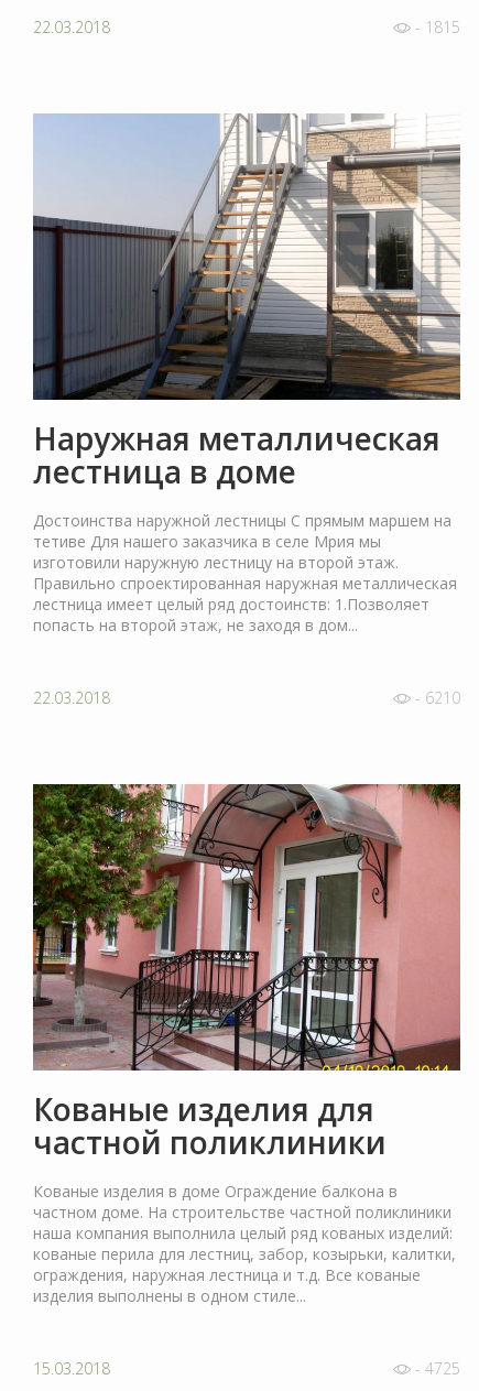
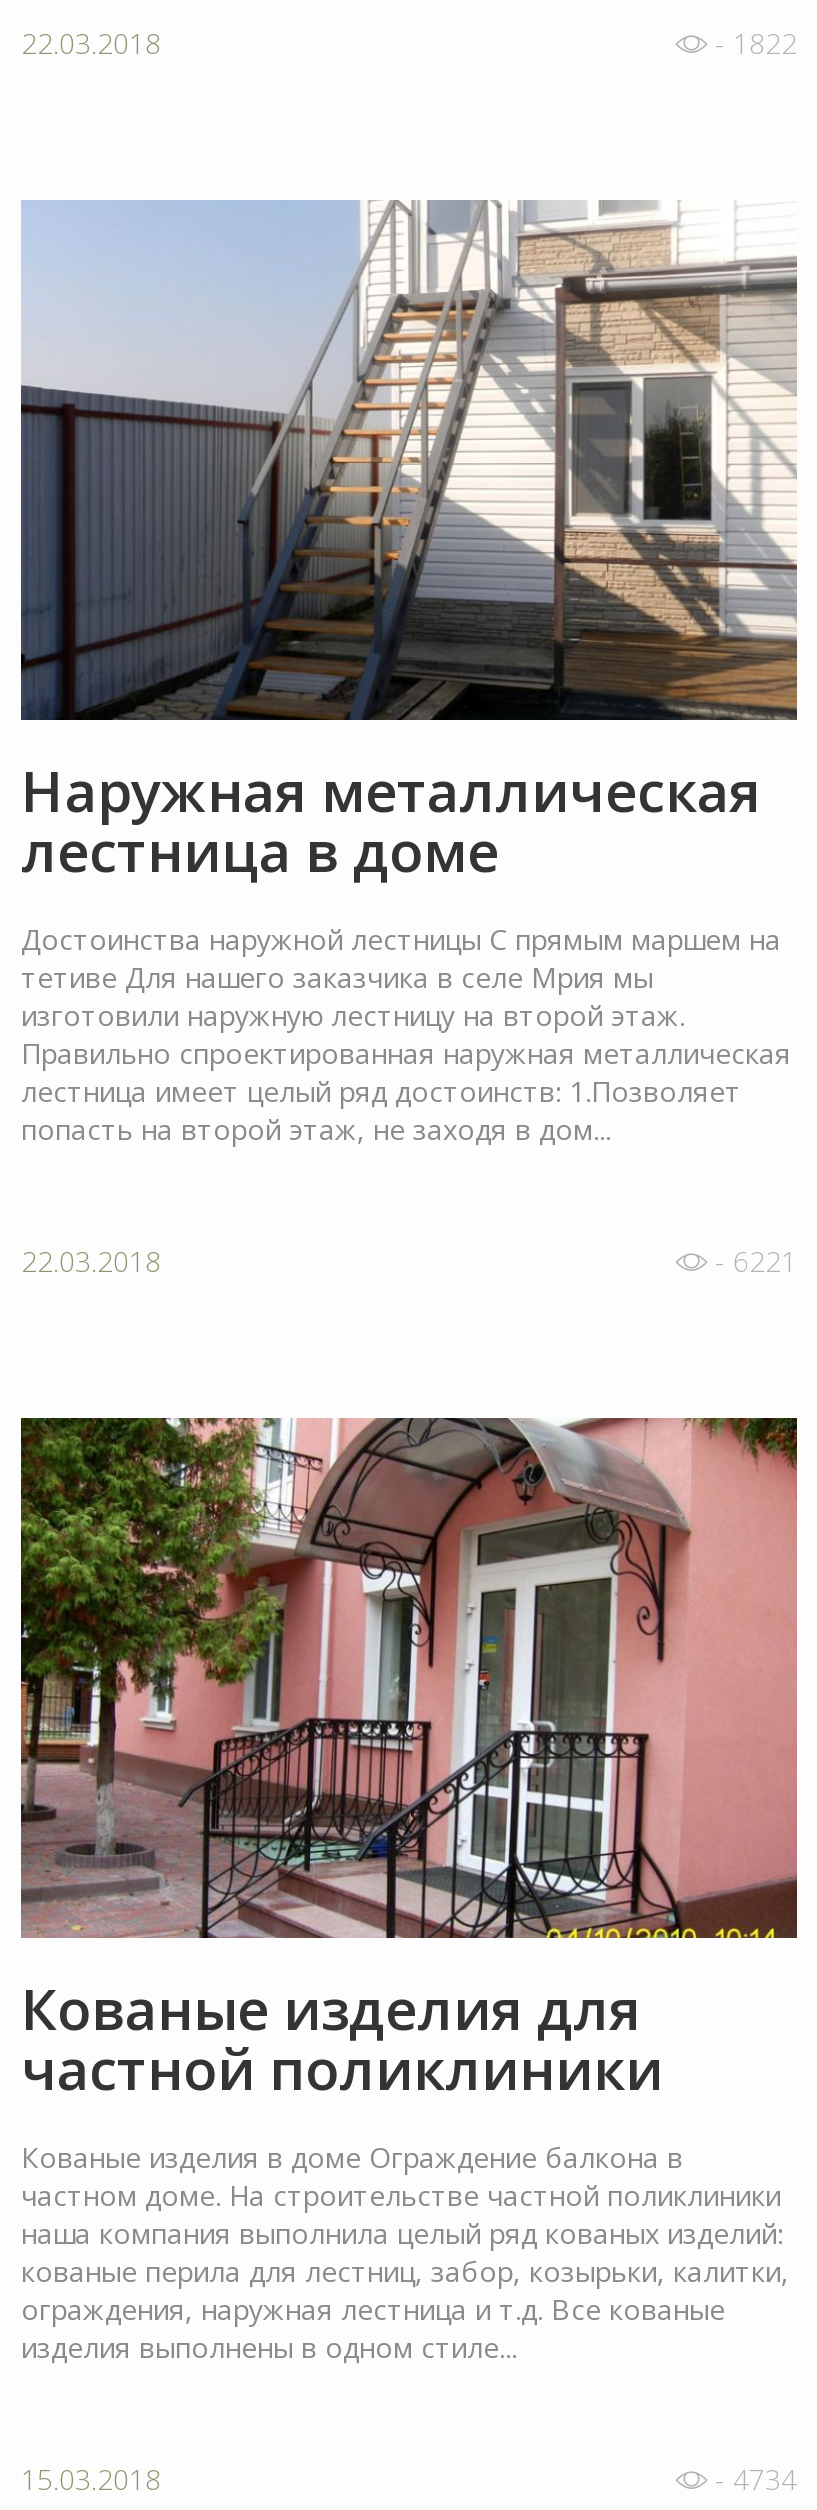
[411,17,460,38] - 1815 -> [707,25,797,63] - 1822
[411,688,460,709] - 6210 -> [707,1243,797,1281] - 6221
[411,1358,460,1379] - 4725 -> [707,2461,797,2499] - 4734

